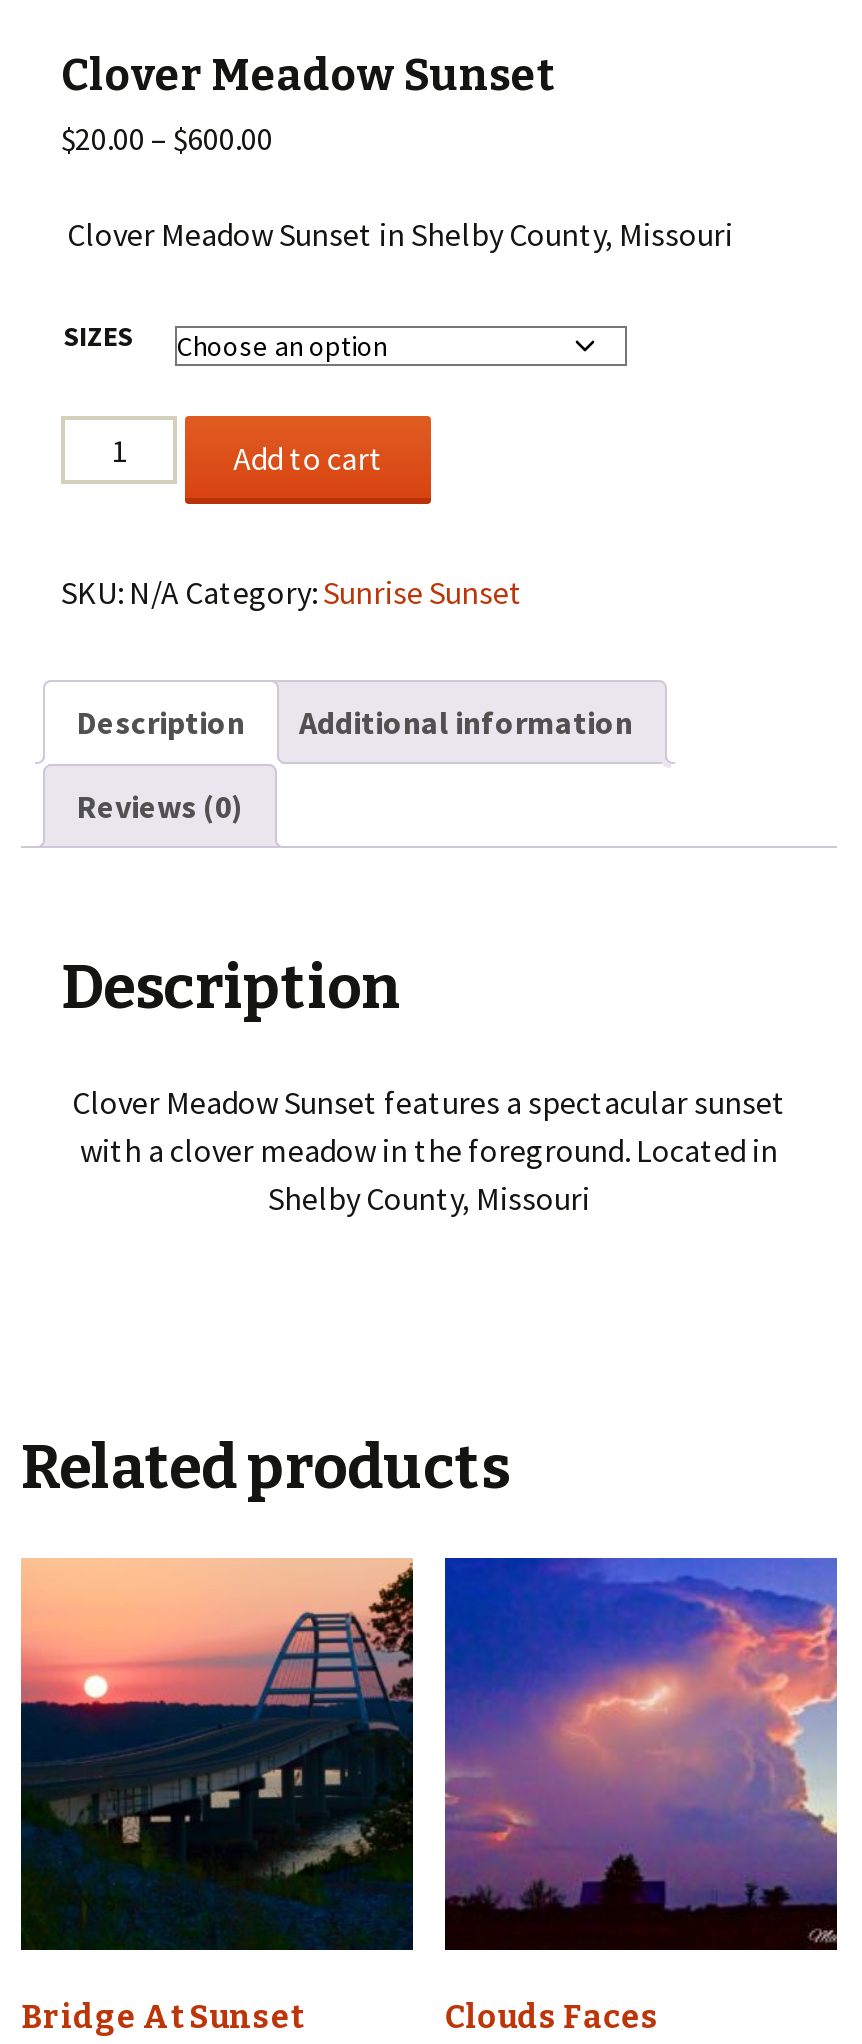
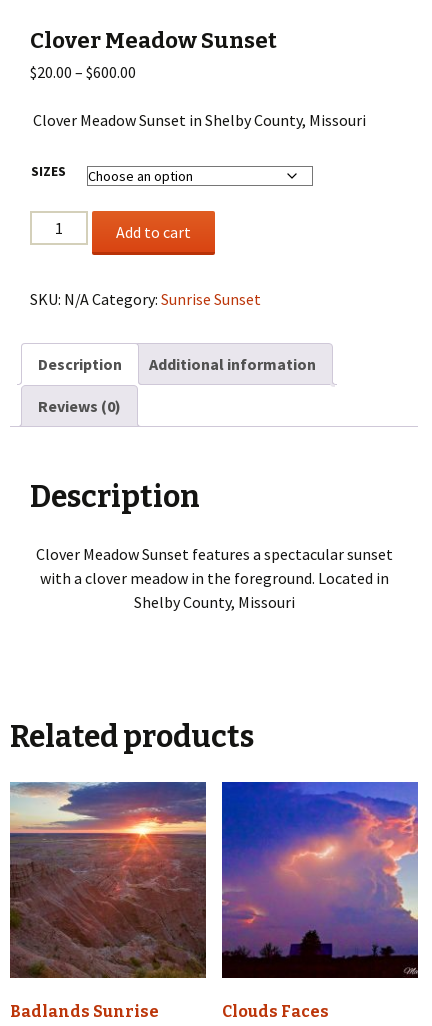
[19,1558,415,2036] [image] | Bridge At Sunset -> [9,781,207,1021] [image] | Badlands Sunrise

